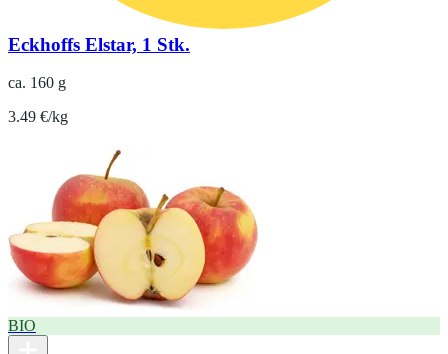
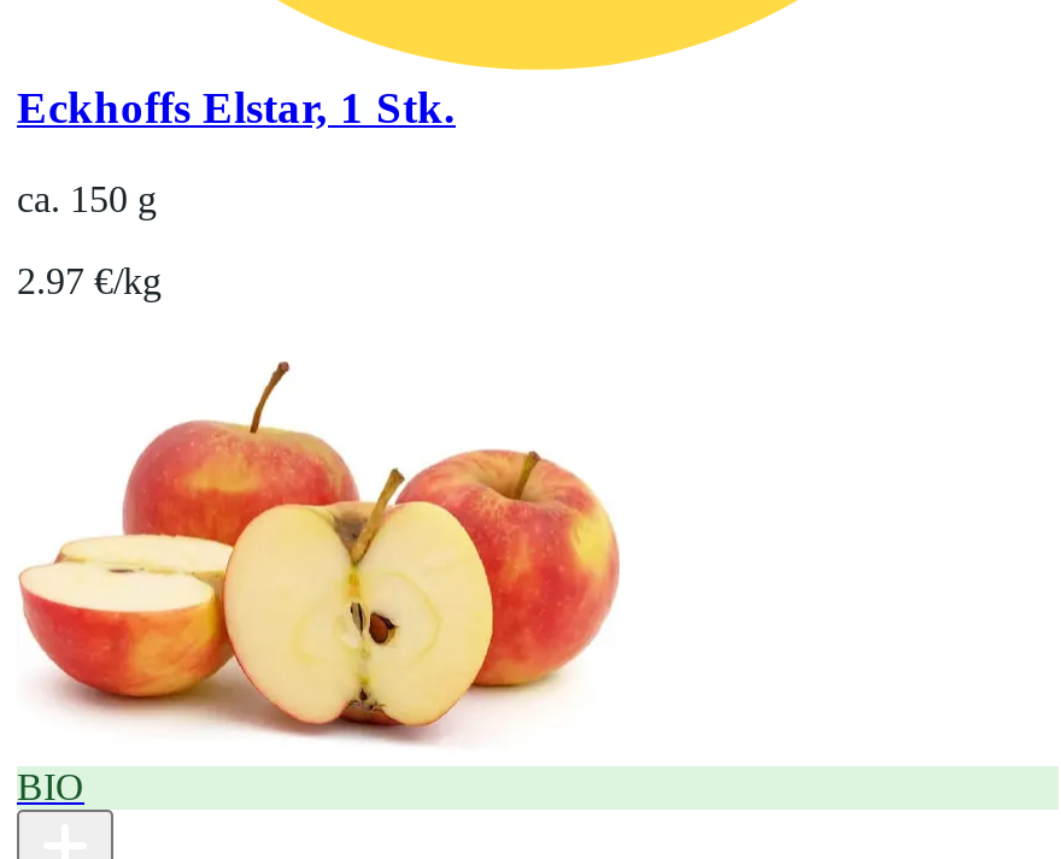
[8,74,66,91] ca. 160 g -> [17,179,157,220] ca. 150 g
[8,108,68,125] 3.49 €/kg -> [17,261,162,302] 2.97 €/kg

